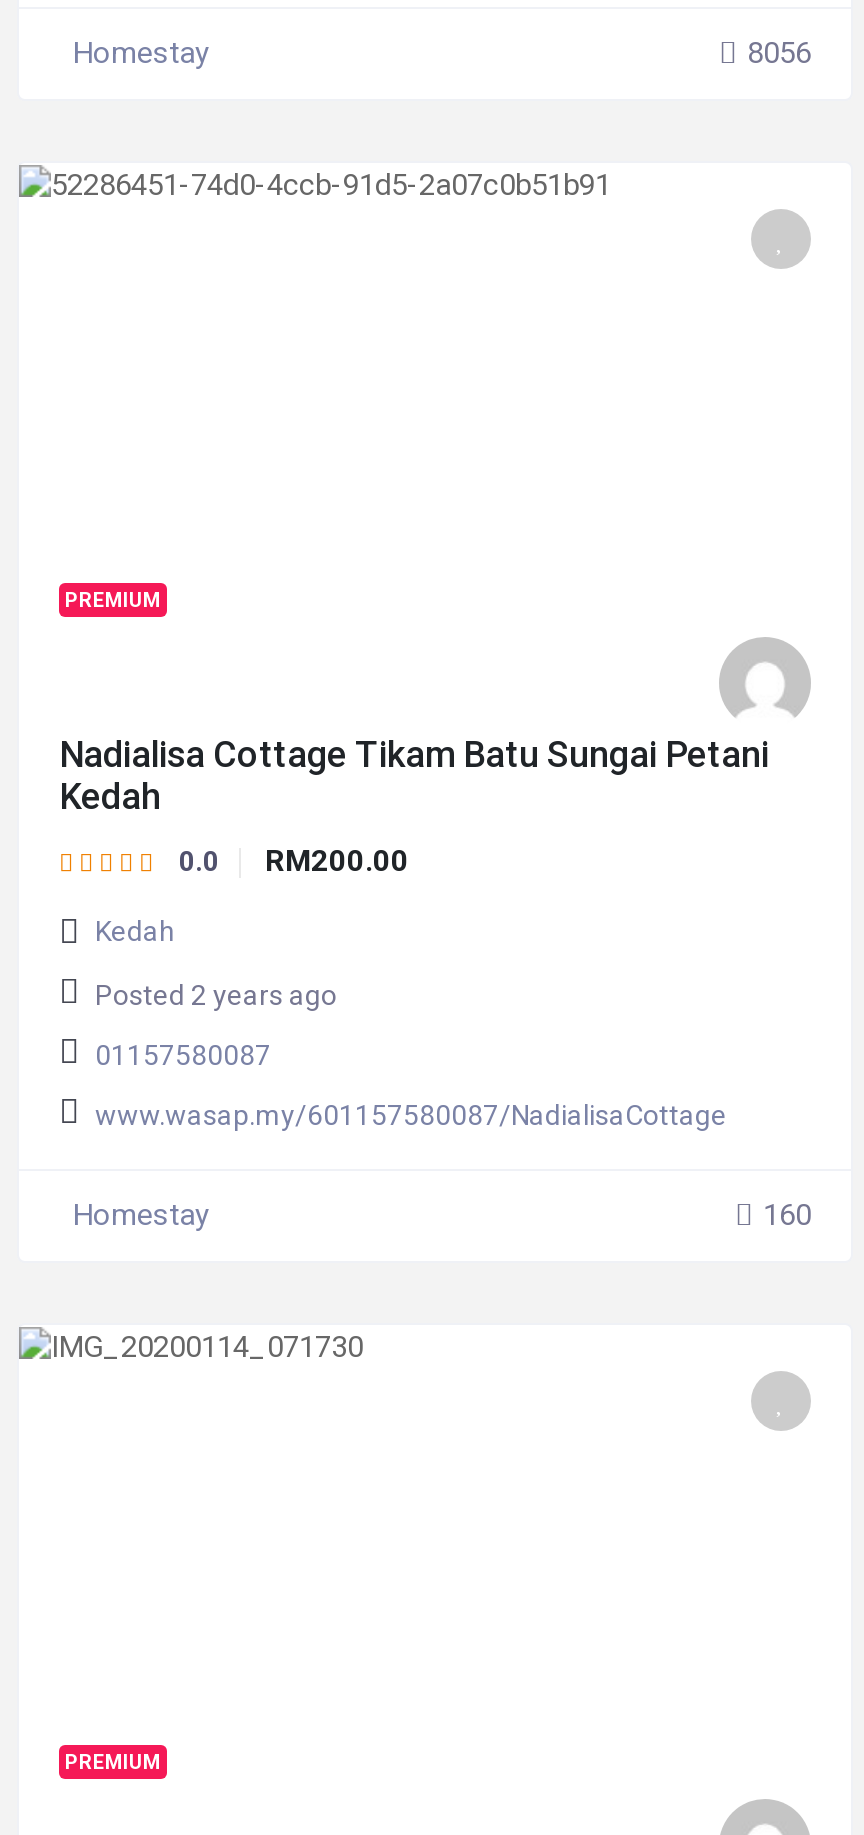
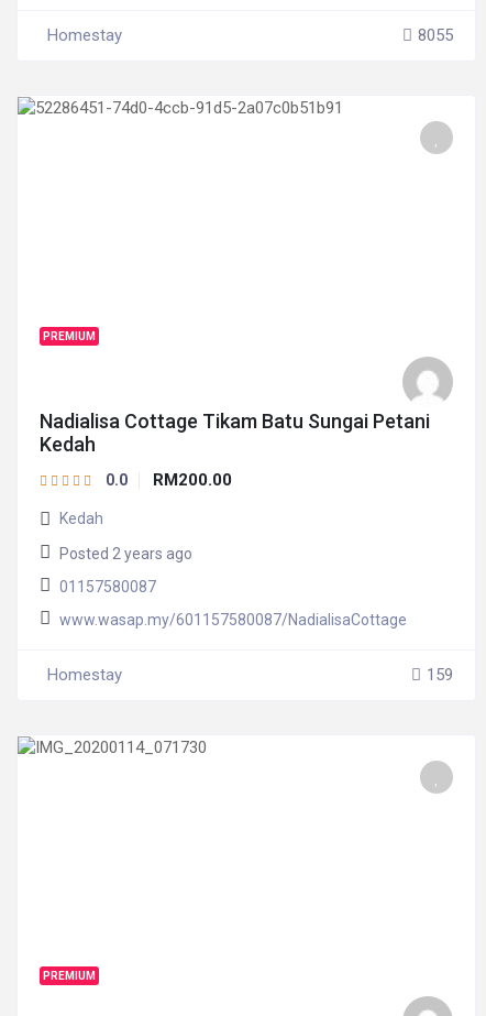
[747,35,811,71] 8056 -> [418,25,453,45] 8055
[763,1197,811,1233] 160 -> [427,665,453,685] 159

